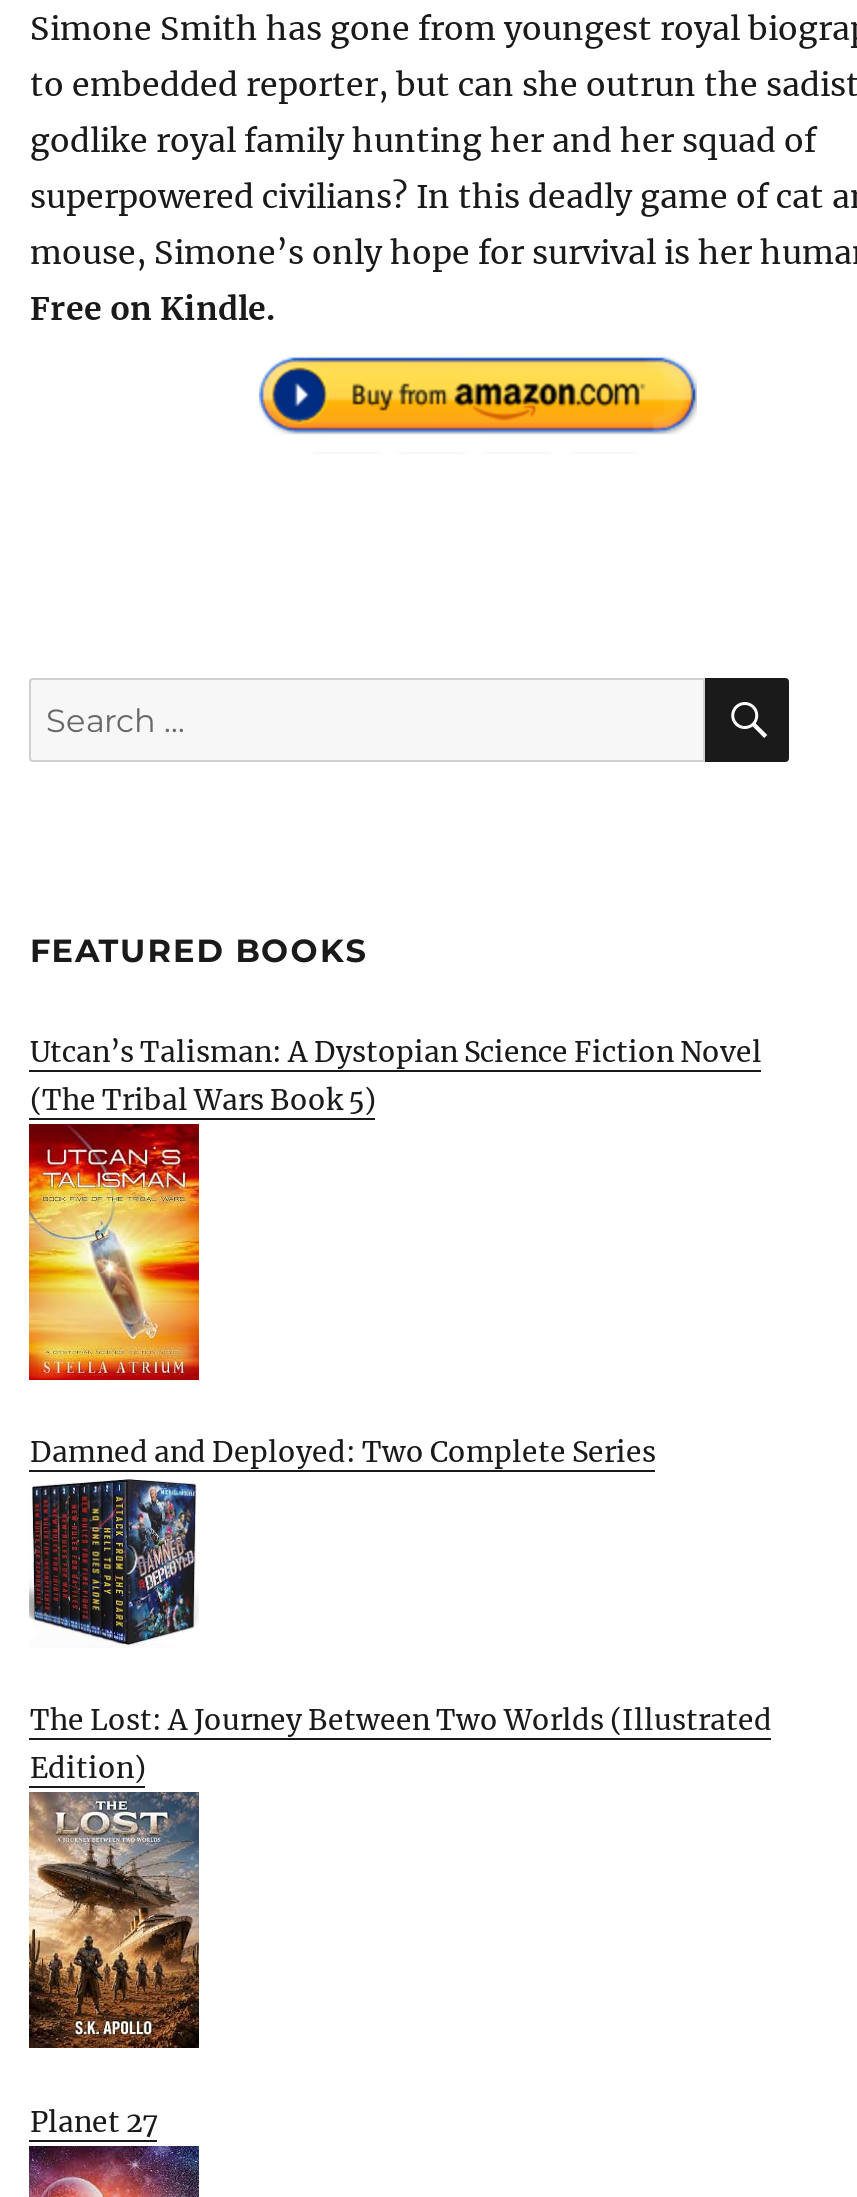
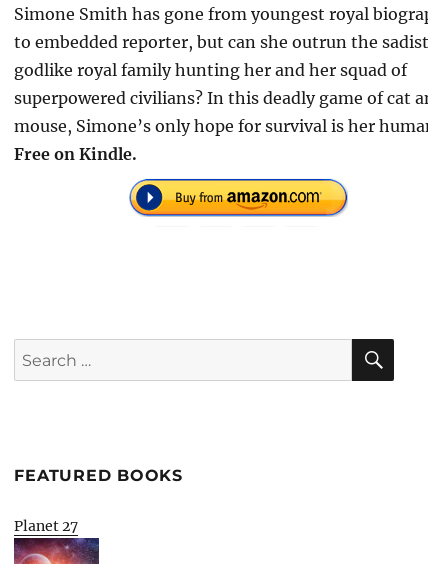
[30,1034,762,1118] Utcan’s Talisman: A Dystopian Science Fiction Novel | (The Tribal Wars Book 5) -> none
[27,1134,656,1470] [image] | Damned and Deployed: Two Complete Series -> none
[29,1486,772,1787] [image] | The Lost: A Journey Between Two Worlds (Illustrated | Edition) -> none
[27,1790,201,2050] [image] -> none

